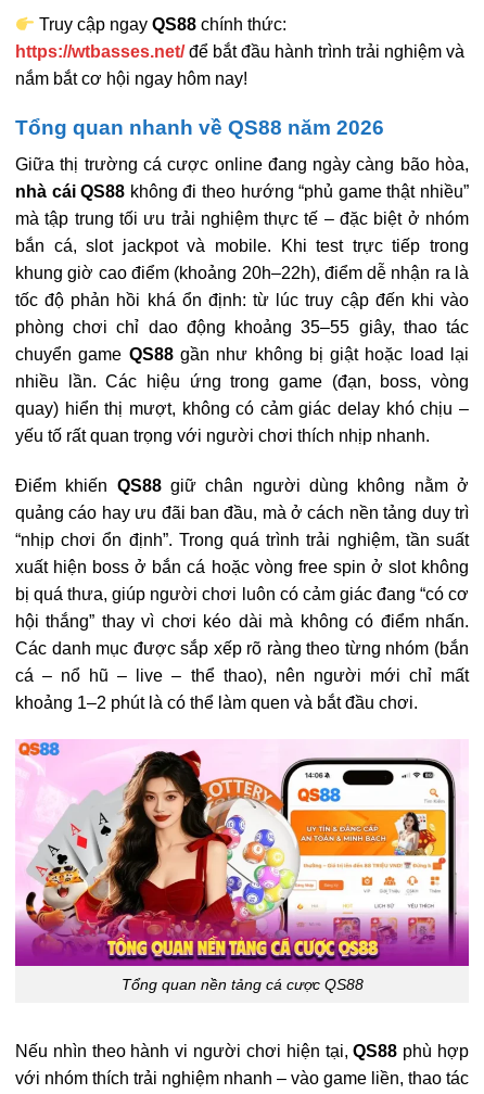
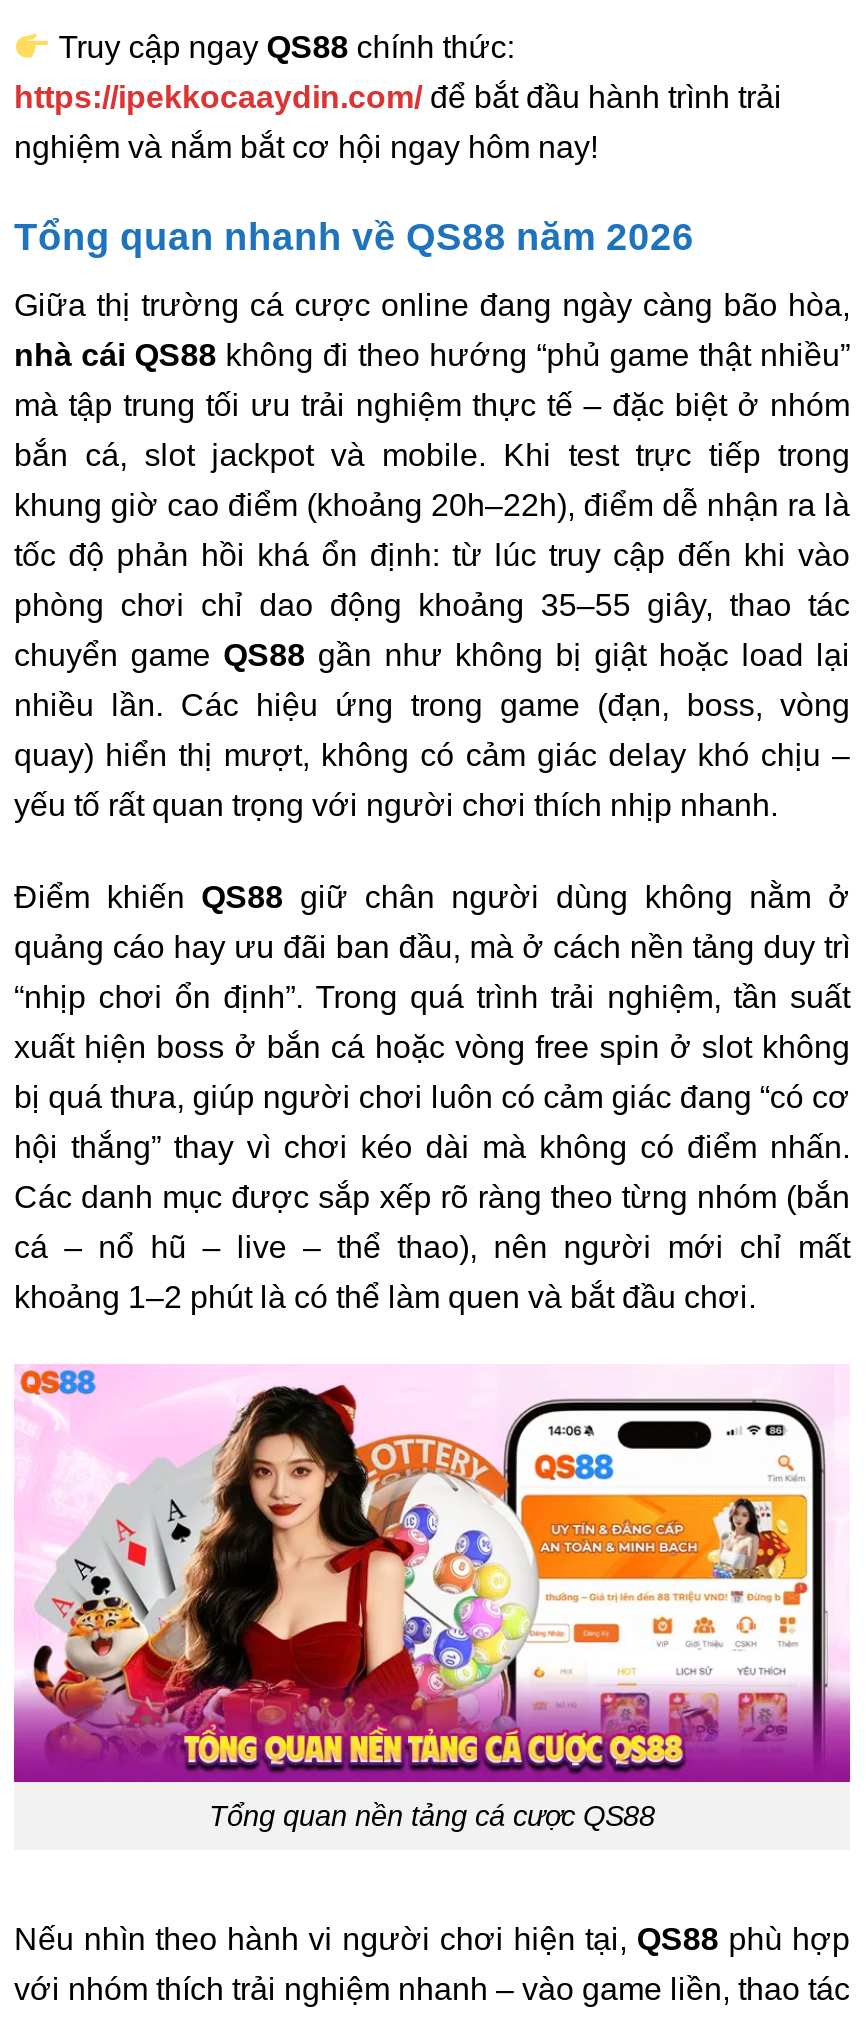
[15,42,464,61] https://wtbasses.net/ để bắt đầu hành trình trải nghiệm và -> [14,80,782,114] https://ipekkocaaydin.com/ để bắt đầu hành trình trải
[15,69,247,88] nắm bắt cơ hội ngay hôm nay! -> [14,130,598,164] nghiệm và nắm bắt cơ hội ngay hôm nay!

